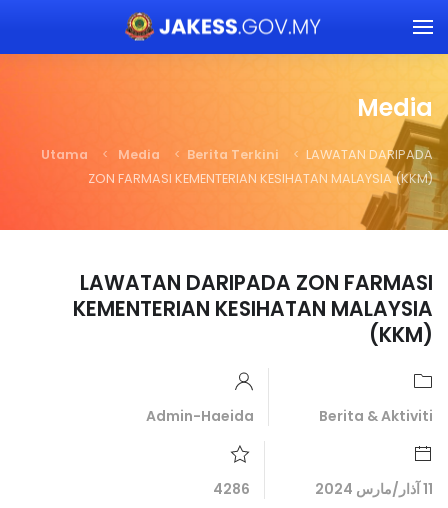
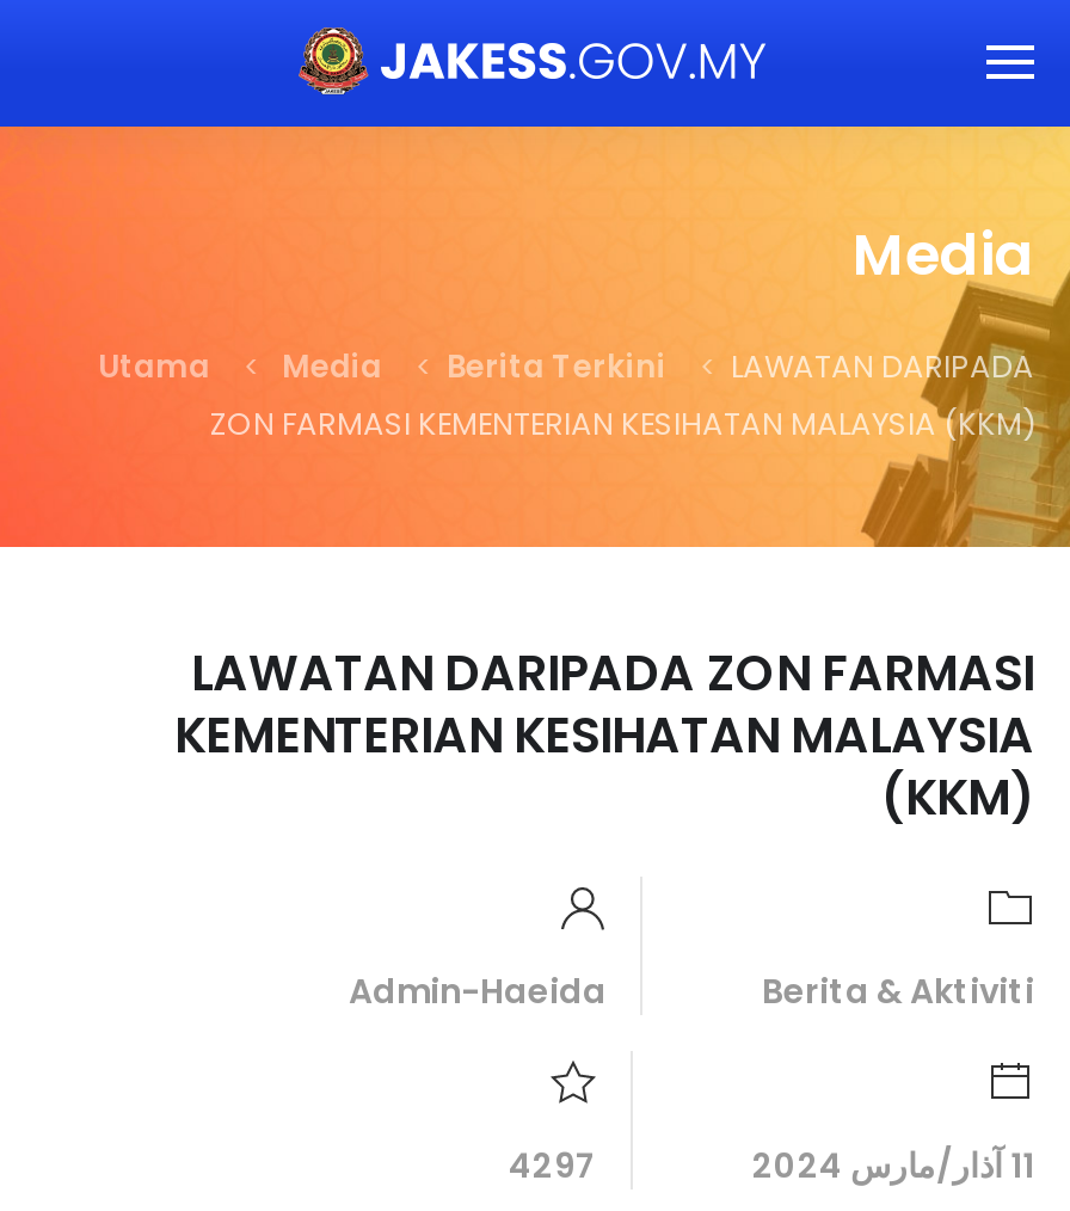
[213,479,250,499] 4286 -> [509,1142,597,1190] 4297

